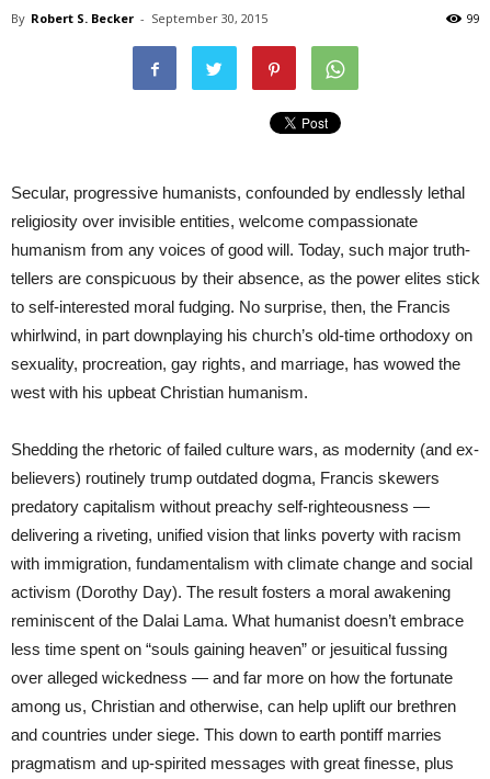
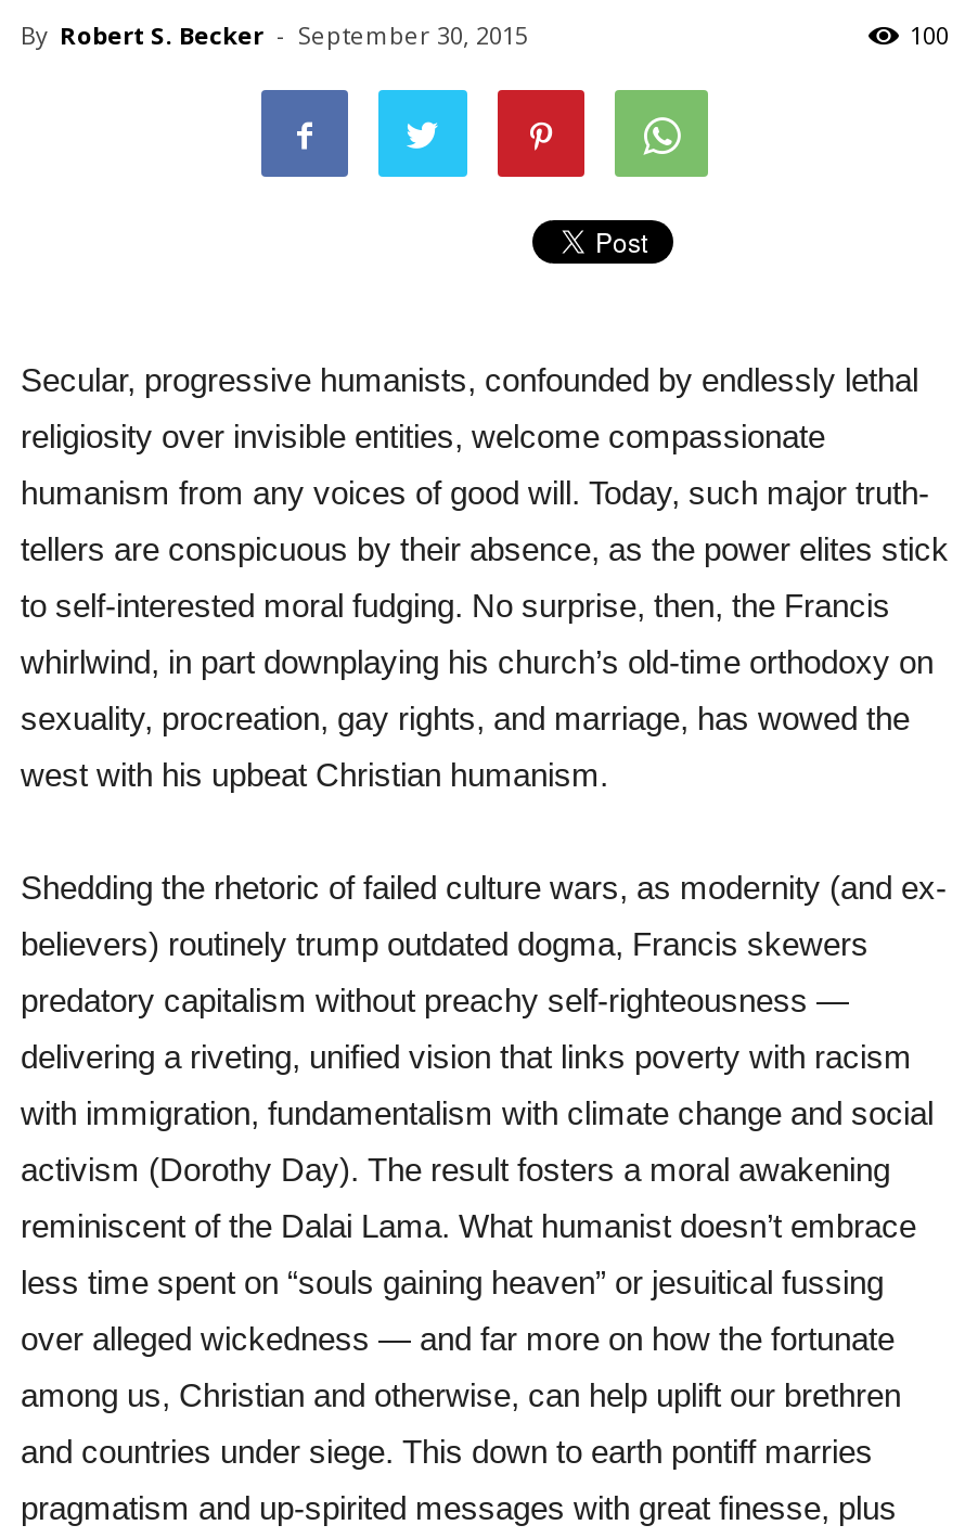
[467,10,480,27] 99 -> [910,19,949,51] 100

